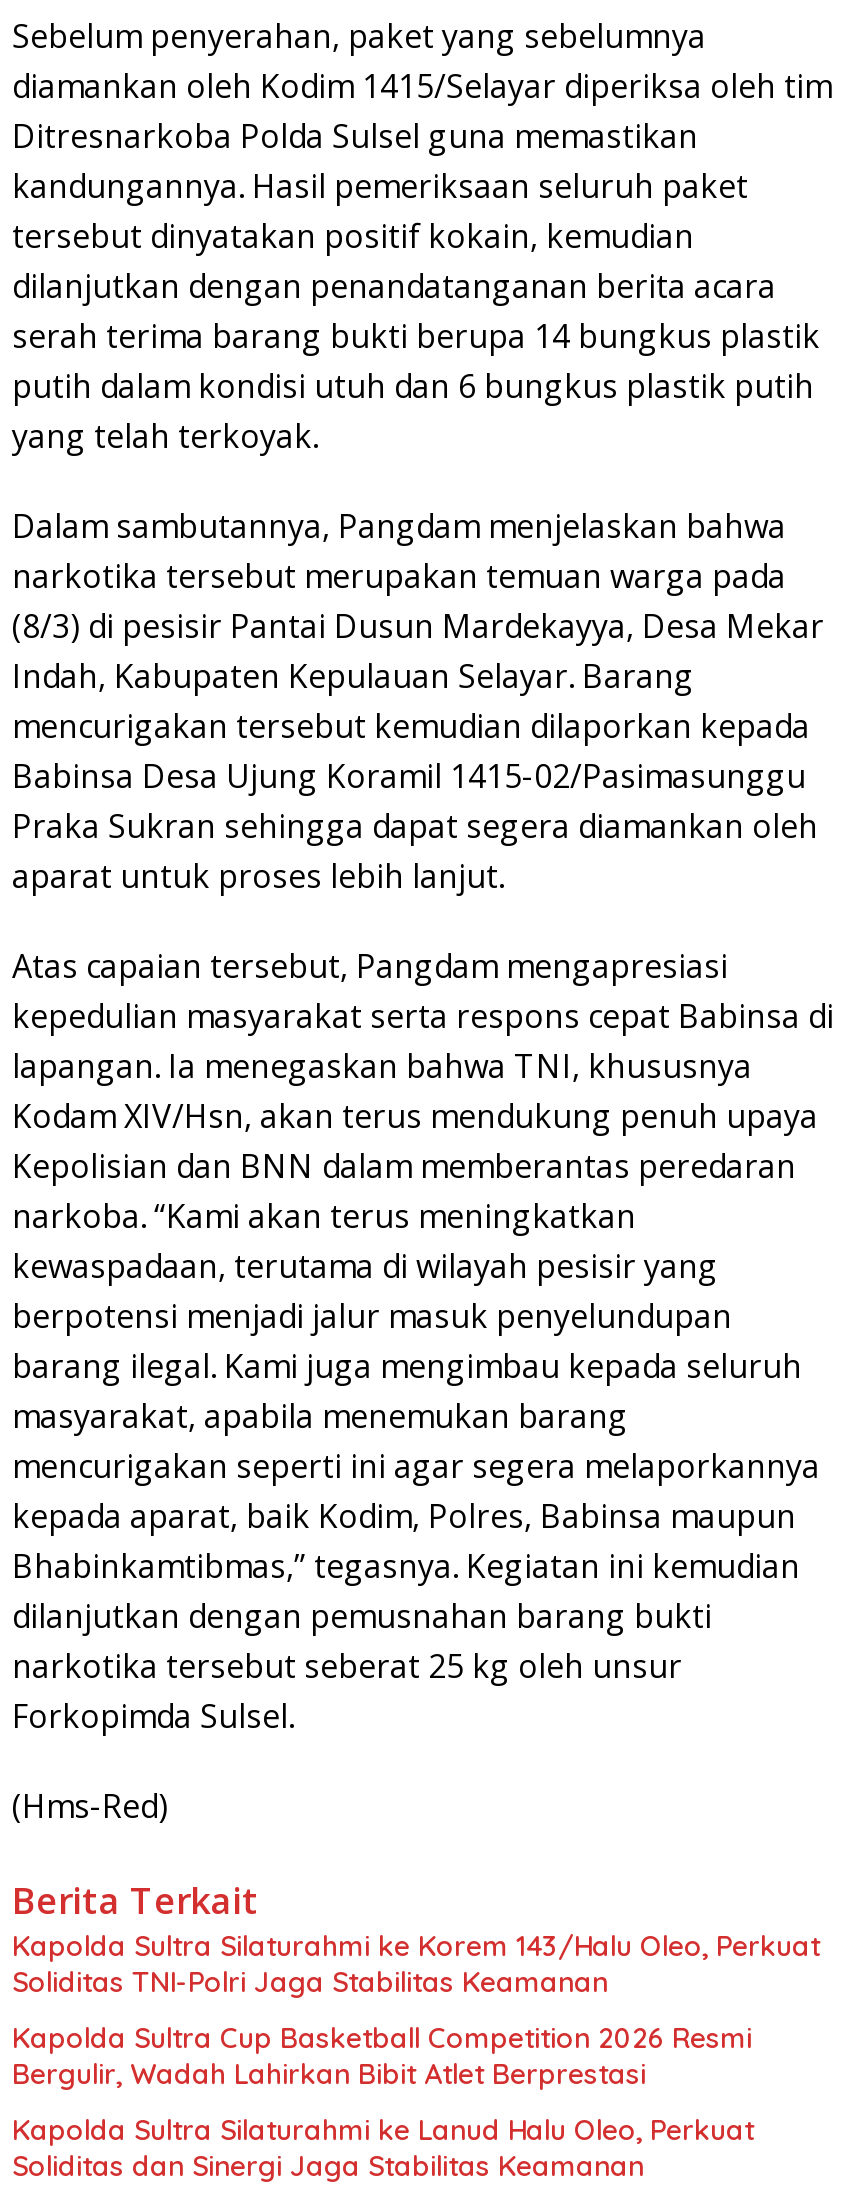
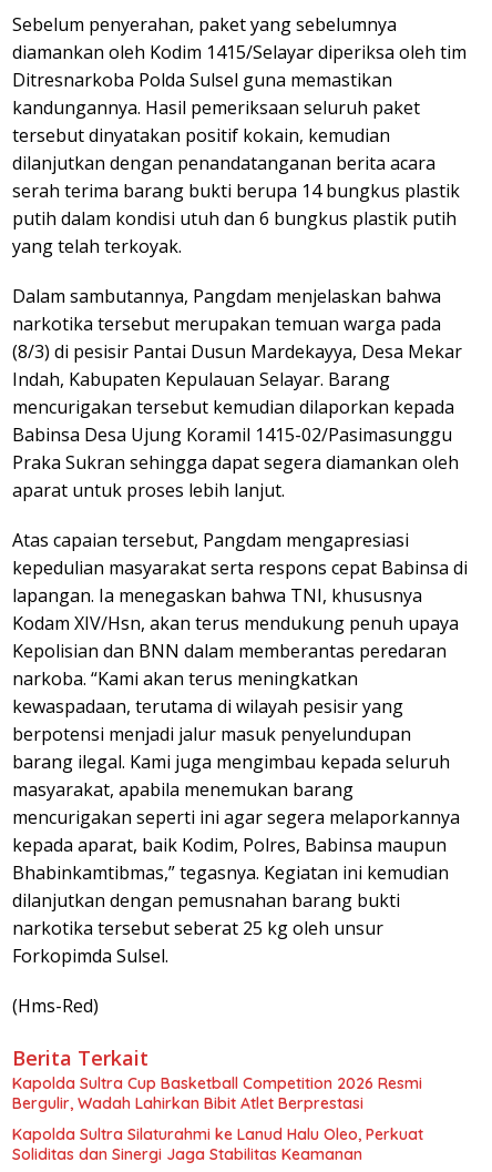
[12,1927,820,1999] Kapolda Sultra Silaturahmi ke Korem 143/Halu Oleo, Perkuat | Soliditas TNI-Polri Jaga Stabilitas Keamanan -> none

